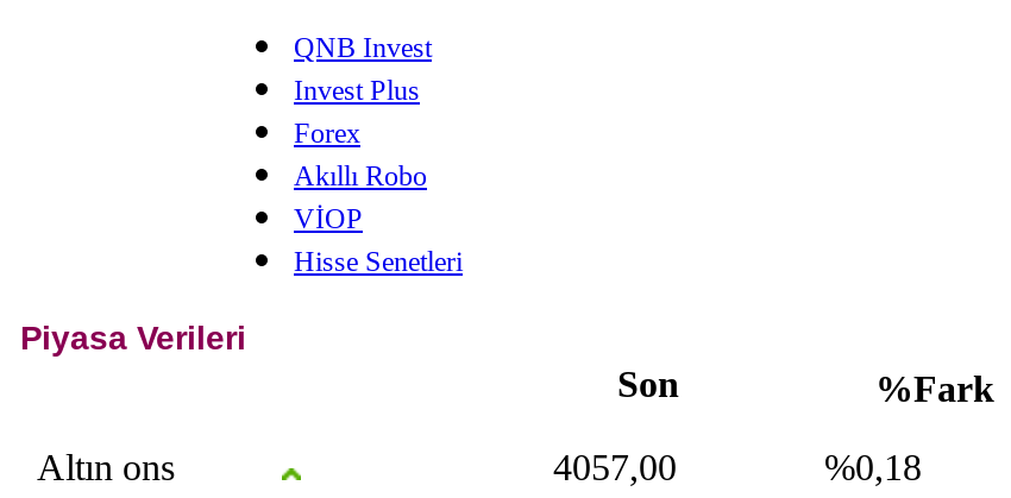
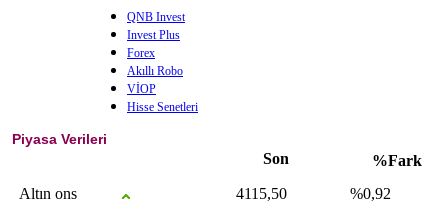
[553,446,677,487] 4057,00 -> [236,185,287,202] 4115,50
[824,446,922,487] %0,18 -> [350,185,391,202] %0,92

